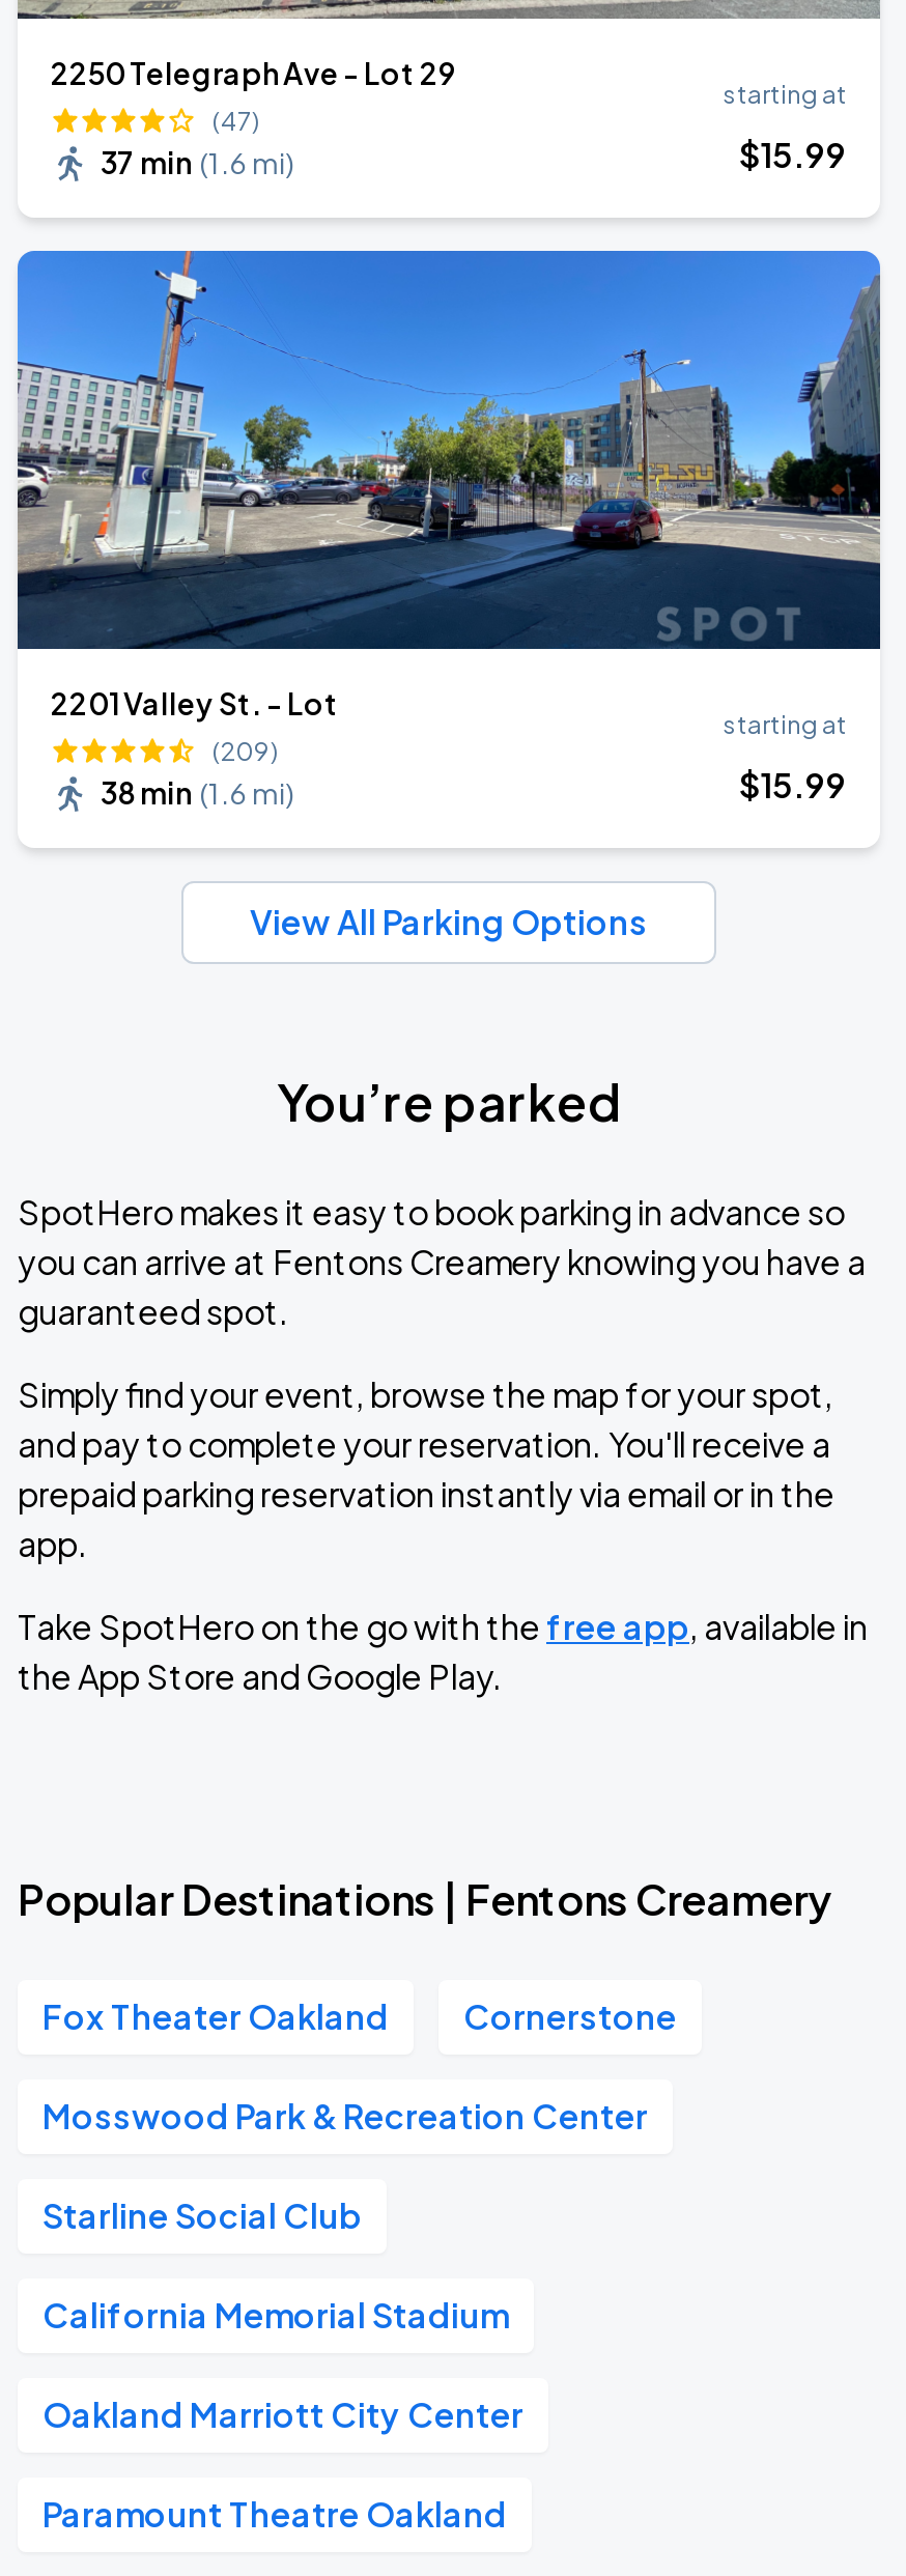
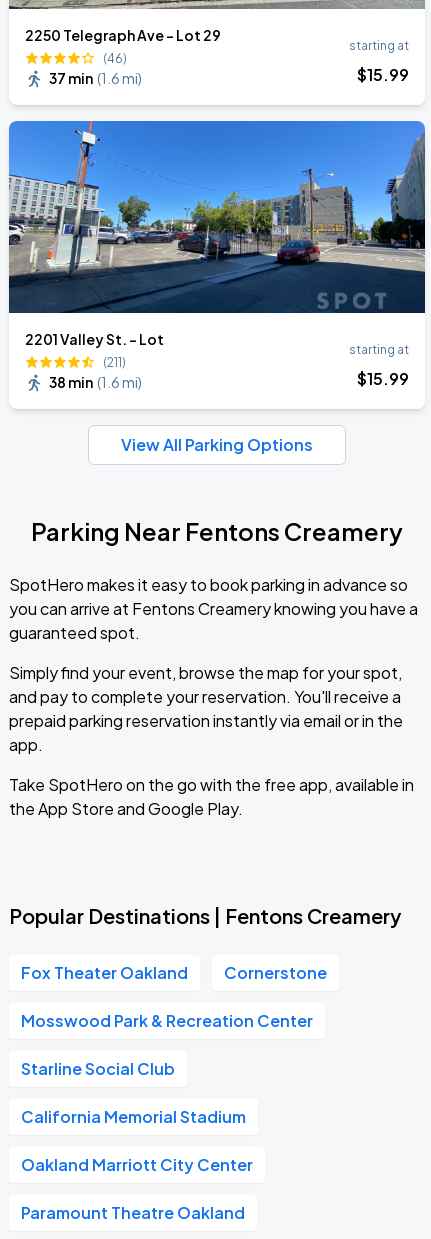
[213,106,260,137] (47) -> [103,51,127,66] (46)
[213,736,279,767] (209) -> [103,355,126,370] (211)
[277,1070,621,1132] You’re parked -> [31,516,403,546] Parking Near Fentons Creamery

